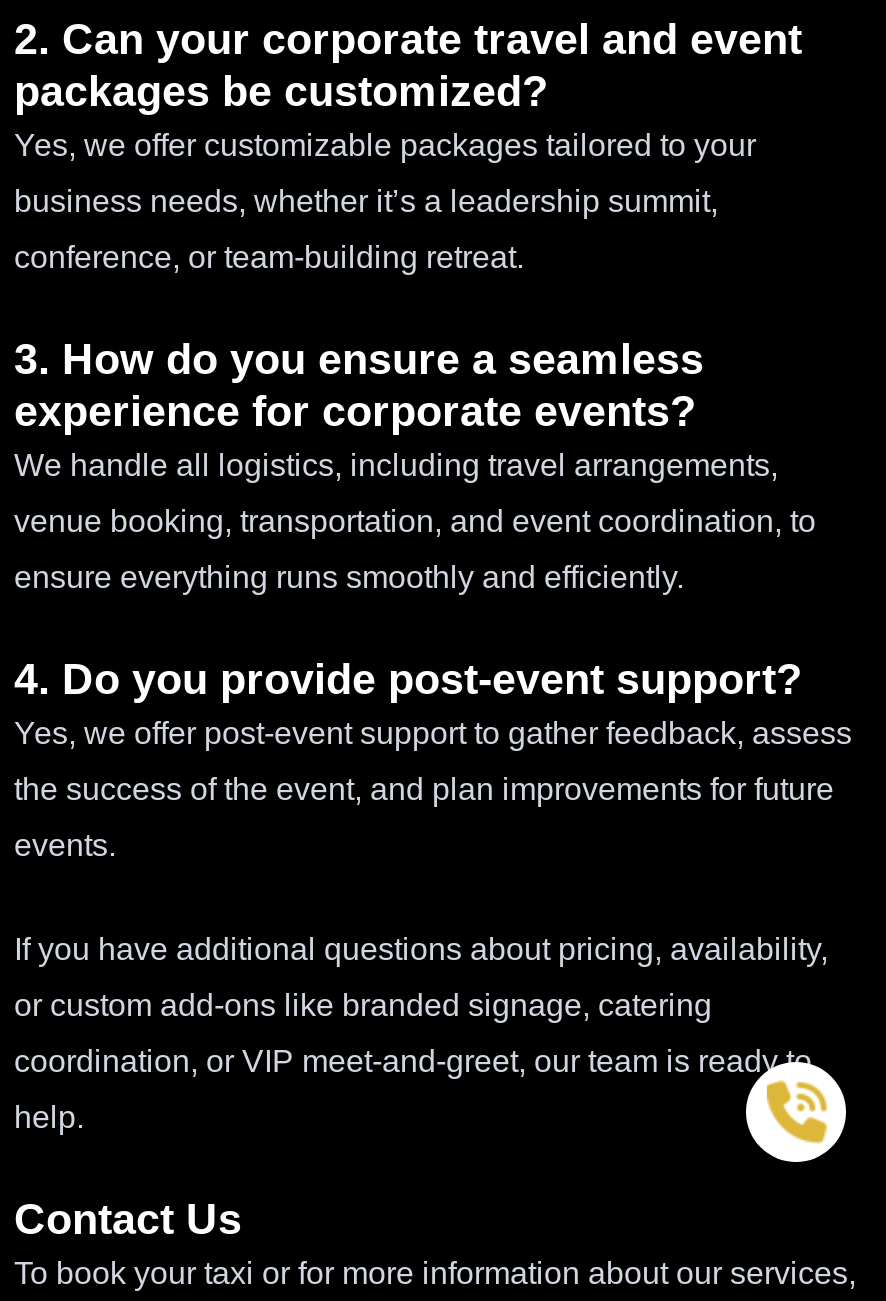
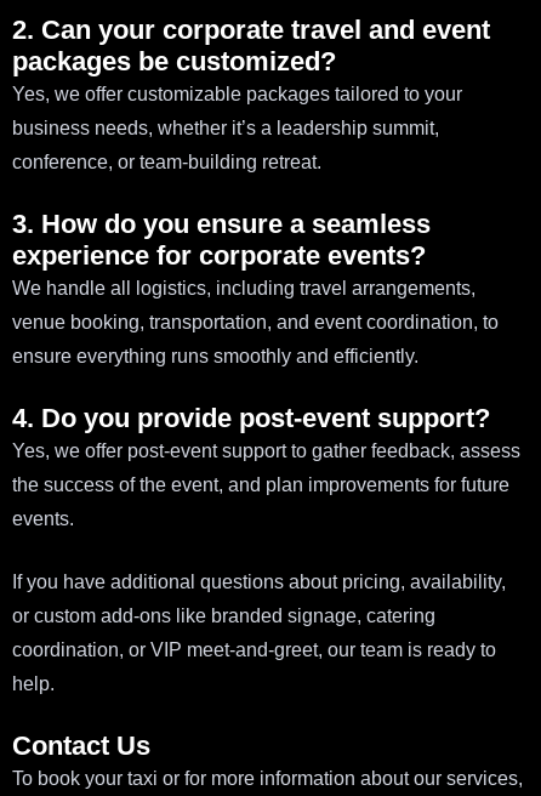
[744,1066,848,1164] [image] -> none

